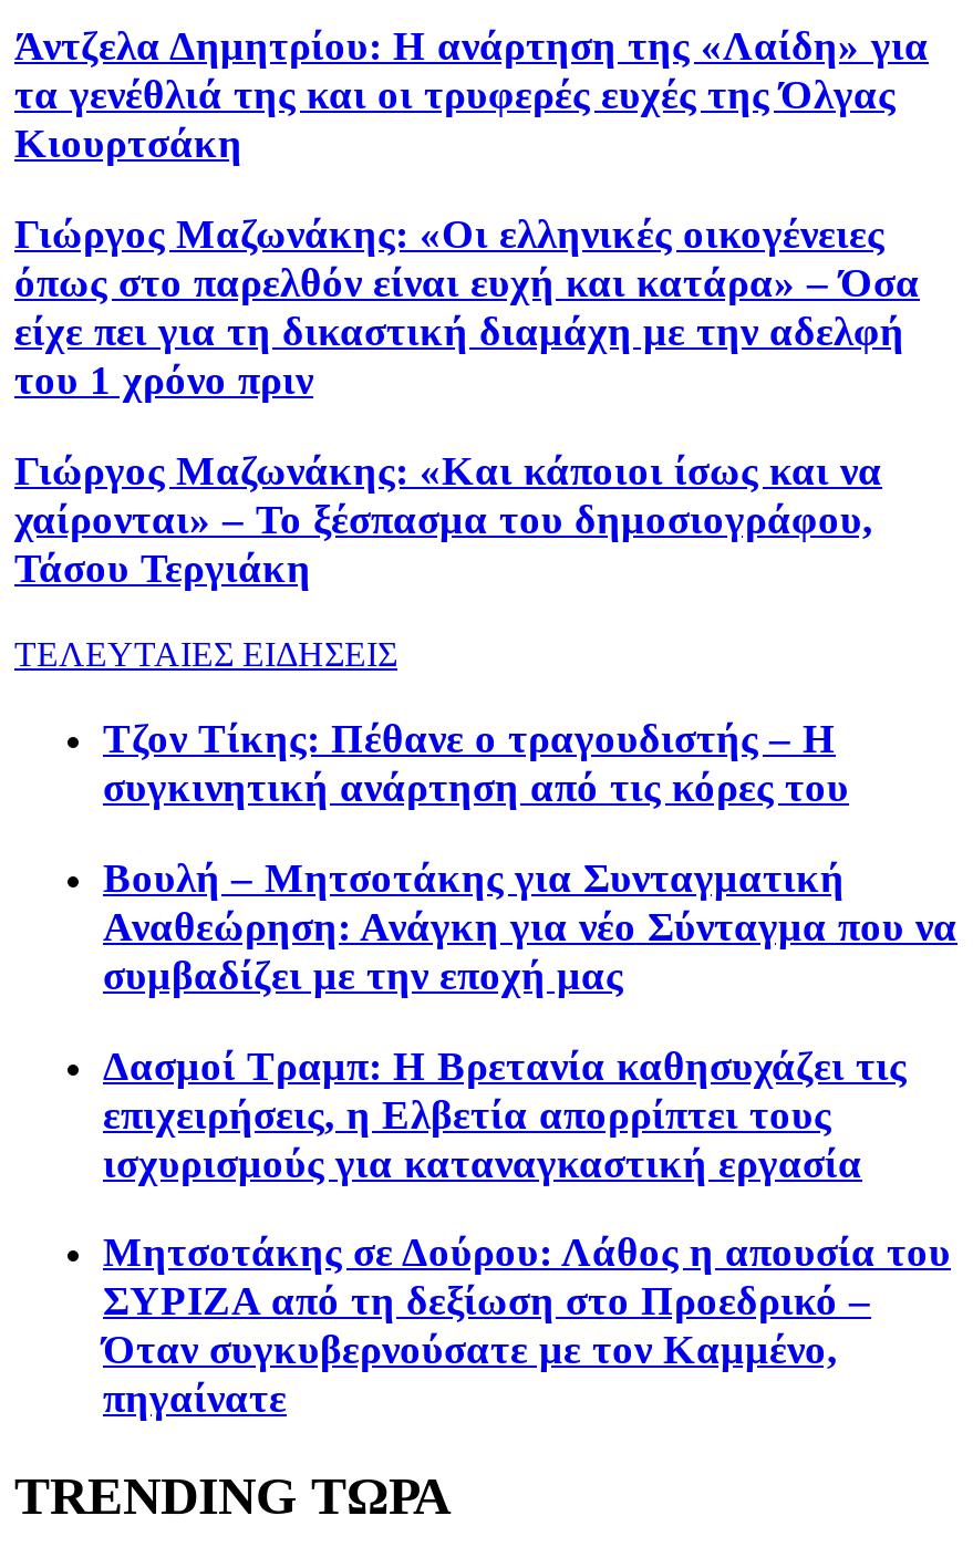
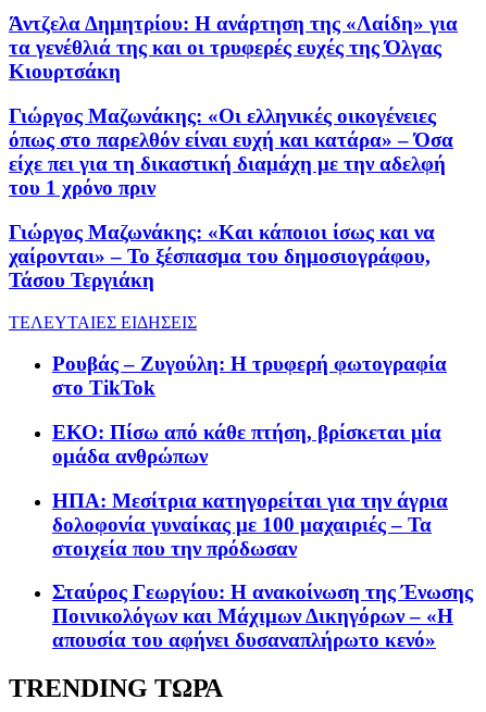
[103,716,849,811] Τζον Τίκης: Πέθανε ο τραγουδιστής – Η | συγκινητική ανάρτηση από τις κόρες του -> [52,353,447,399] Ρουβάς – Ζυγούλη: Η τρυφερή φωτογραφία | στο TikTok
[103,854,958,998] Βουλή – Μητσοτάκης για Συνταγματική | Αναθεώρηση: Ανάγκη για νέο Σύνταγμα που να | συμβαδίζει με την εποχή μας -> [52,421,441,467] ΕΚΟ: Πίσω από κάθε πτήση, βρίσκεται μία | ομάδα ανθρώπων
[103,1042,907,1186] Δασμοί Τραμπ: Η Βρετανία καθησυχάζει τις | επιχειρήσεις, η Ελβετία απορρίπτει τους | ισχυρισμούς για καταναγκαστική εργασία -> [52,489,448,560] ΗΠΑ: Μεσίτρια κατηγορείται για την άγρια | δολοφονία γυναίκας με 100 μαχαιριές – Τα | στοιχεία που την πρόδωσαν
[103,1229,951,1422] Μητσοτάκης σε Δούρου: Λάθος η απουσία του | ΣΥΡΙΖΑ από τη δεξίωση στο Προεδρικό – | Όταν συγκυβερνούσατε με τον Καμμένο, | πηγαίνατε -> [52,581,473,652] Σταύρος Γεωργίου: Η ανακοίνωση της Ένωσης | Ποινικολόγων και Μάχιμων Δικηγόρων – «Η | απουσία του αφήνει δυσαναπλήρωτο κενό»

